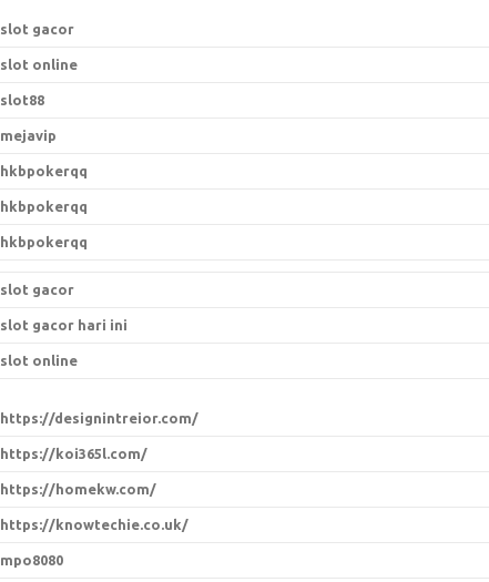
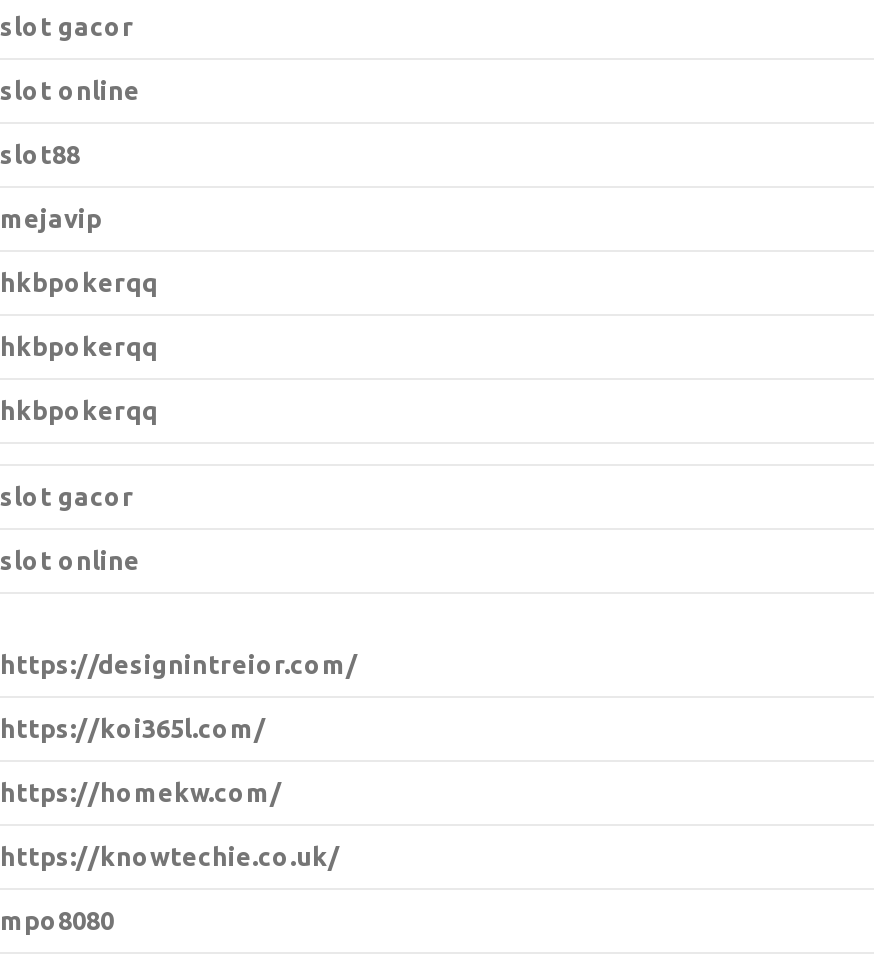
[0,317,128,333] slot gacor hari ini -> none

